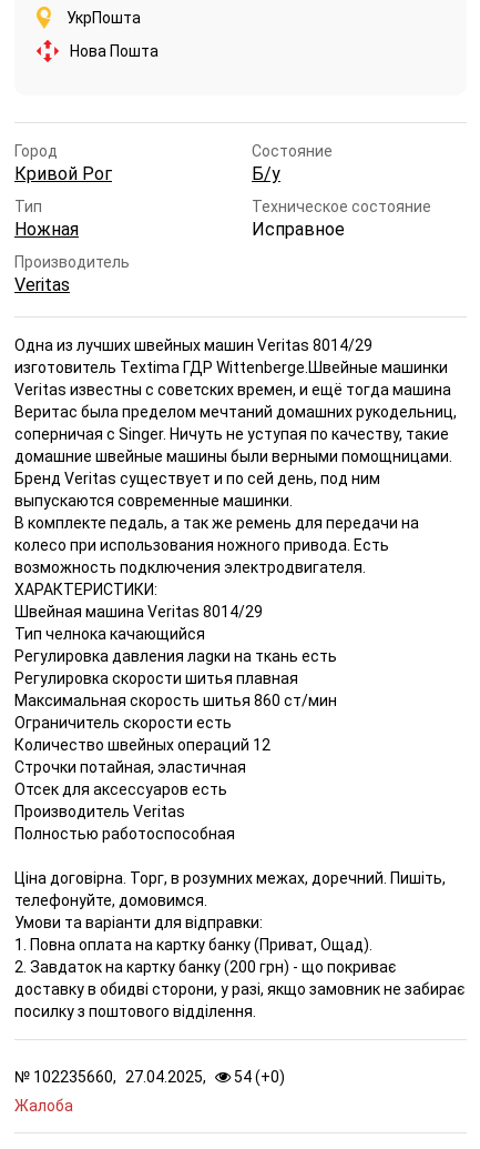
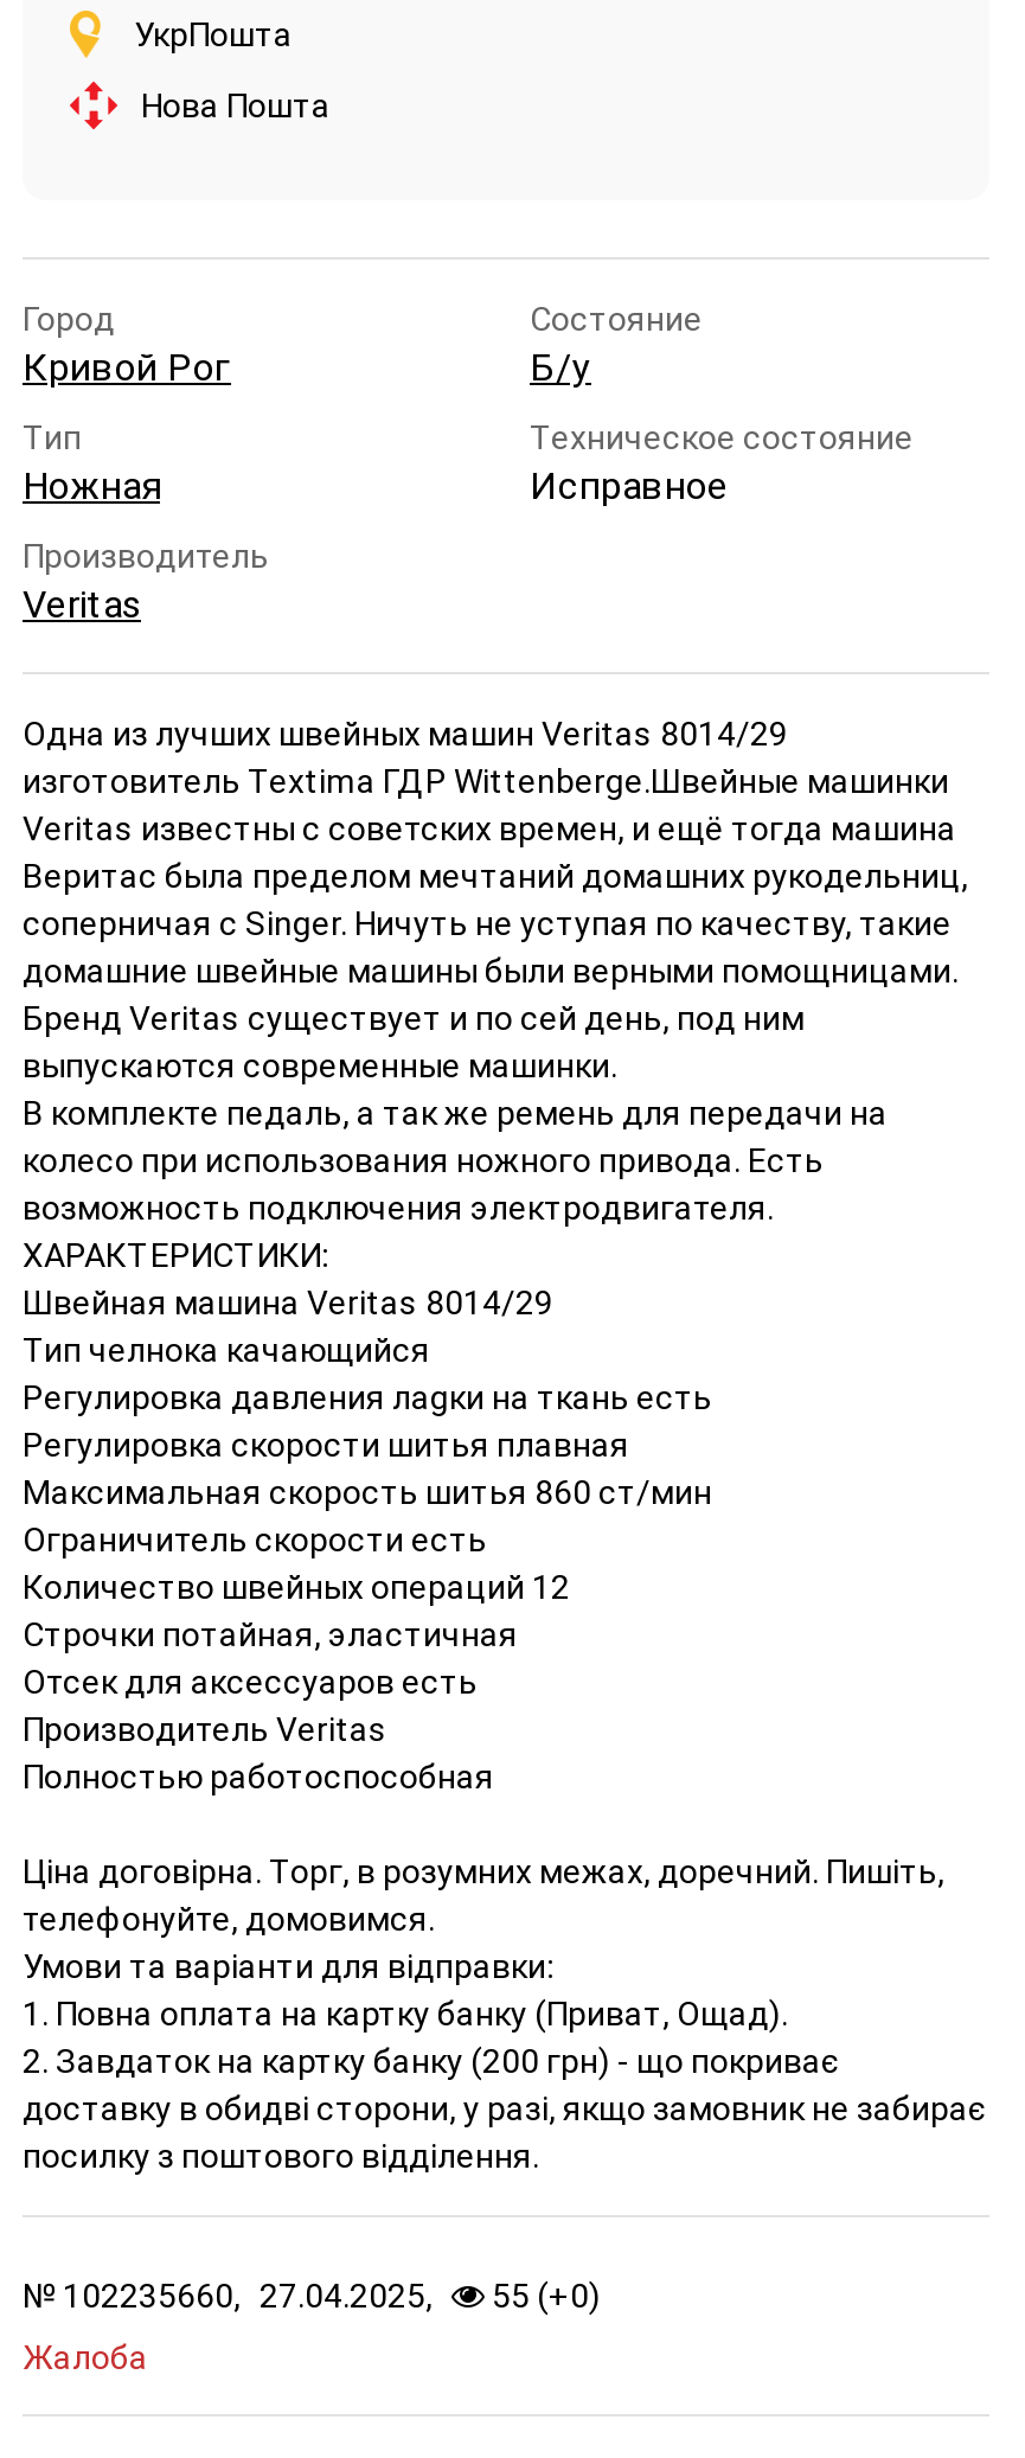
[14,1068,285,1085] № 102235660, 27.04.2025, 54 (+0) -> [23,2276,601,2314] № 102235660, 27.04.2025, 55 (+0)

